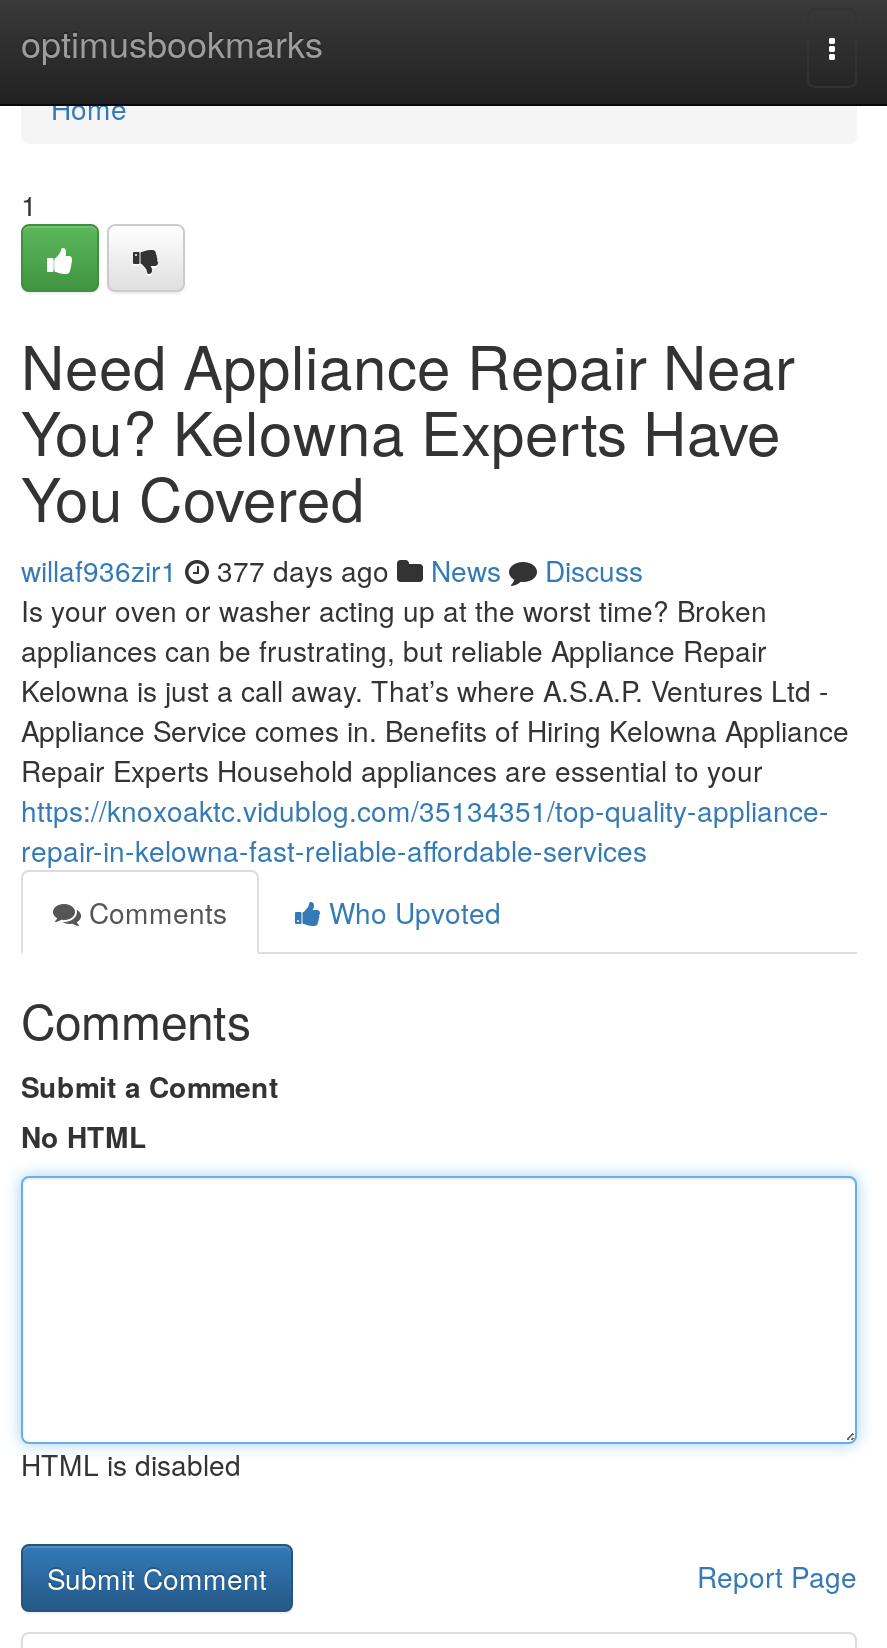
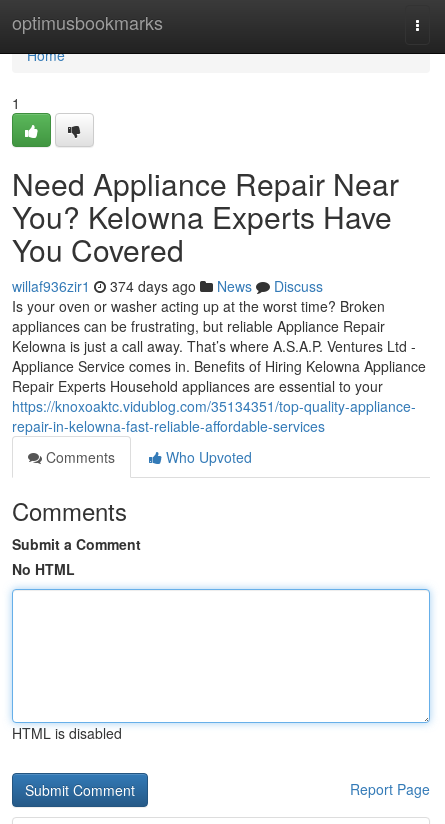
[21,550,643,590] willaf936zir1 377 days ago News Discuss -> [12,276,323,296] willaf936zir1 374 days ago News Discuss

